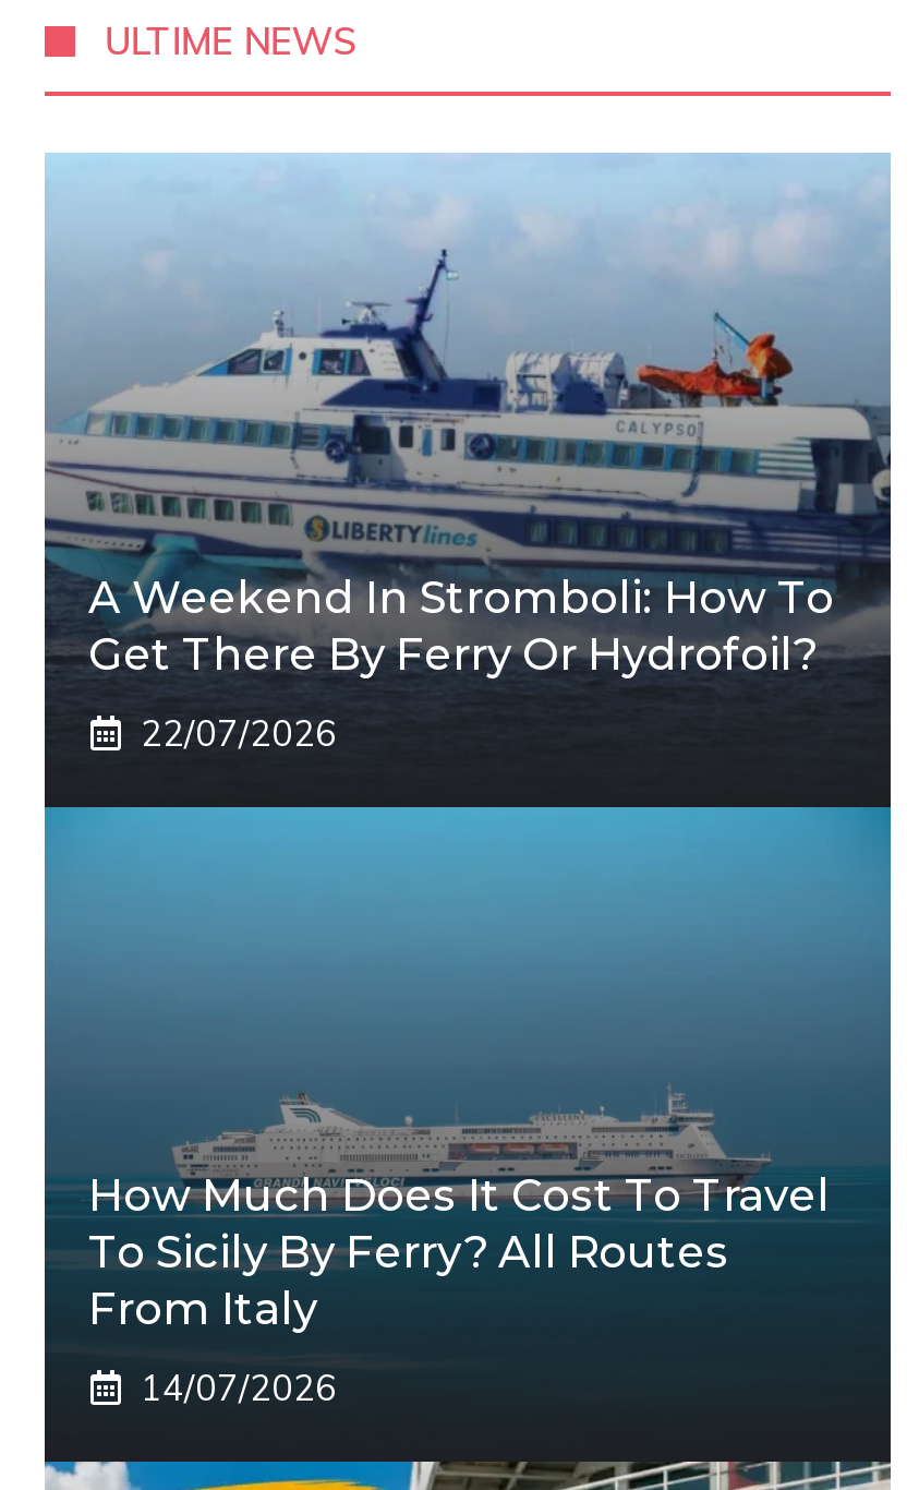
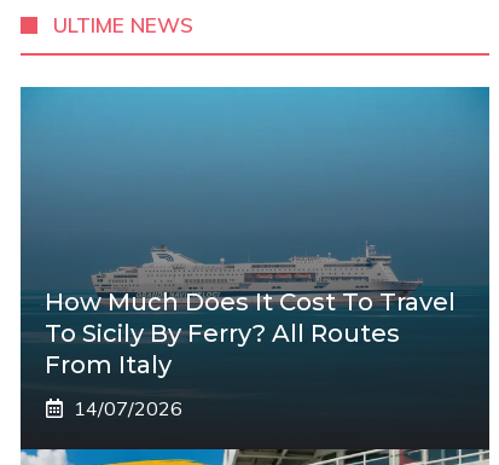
[45,155,891,754] [image] | A Weekend In Stromboli: How To | Get There By Ferry Or Hydrofoil? | 22/07/2026 -> none

